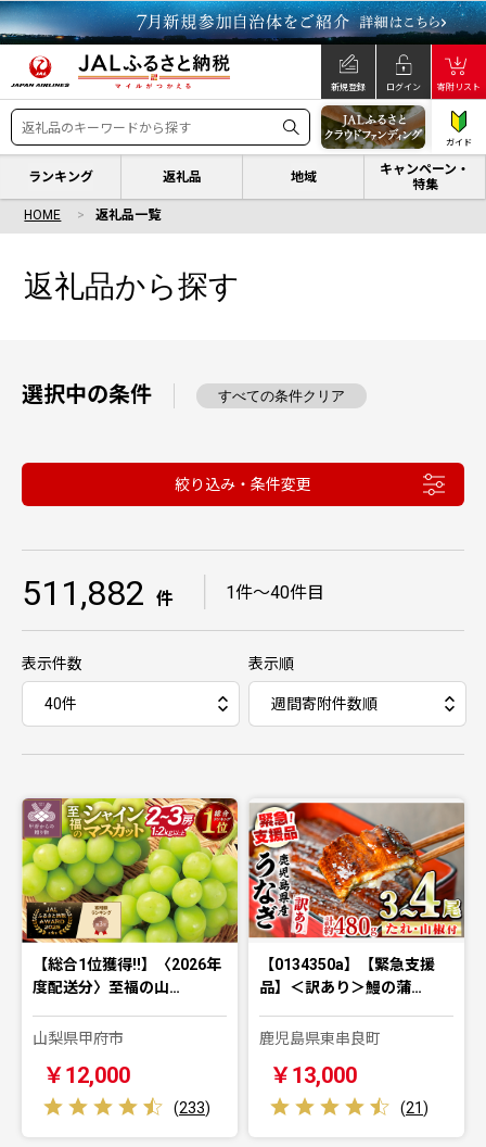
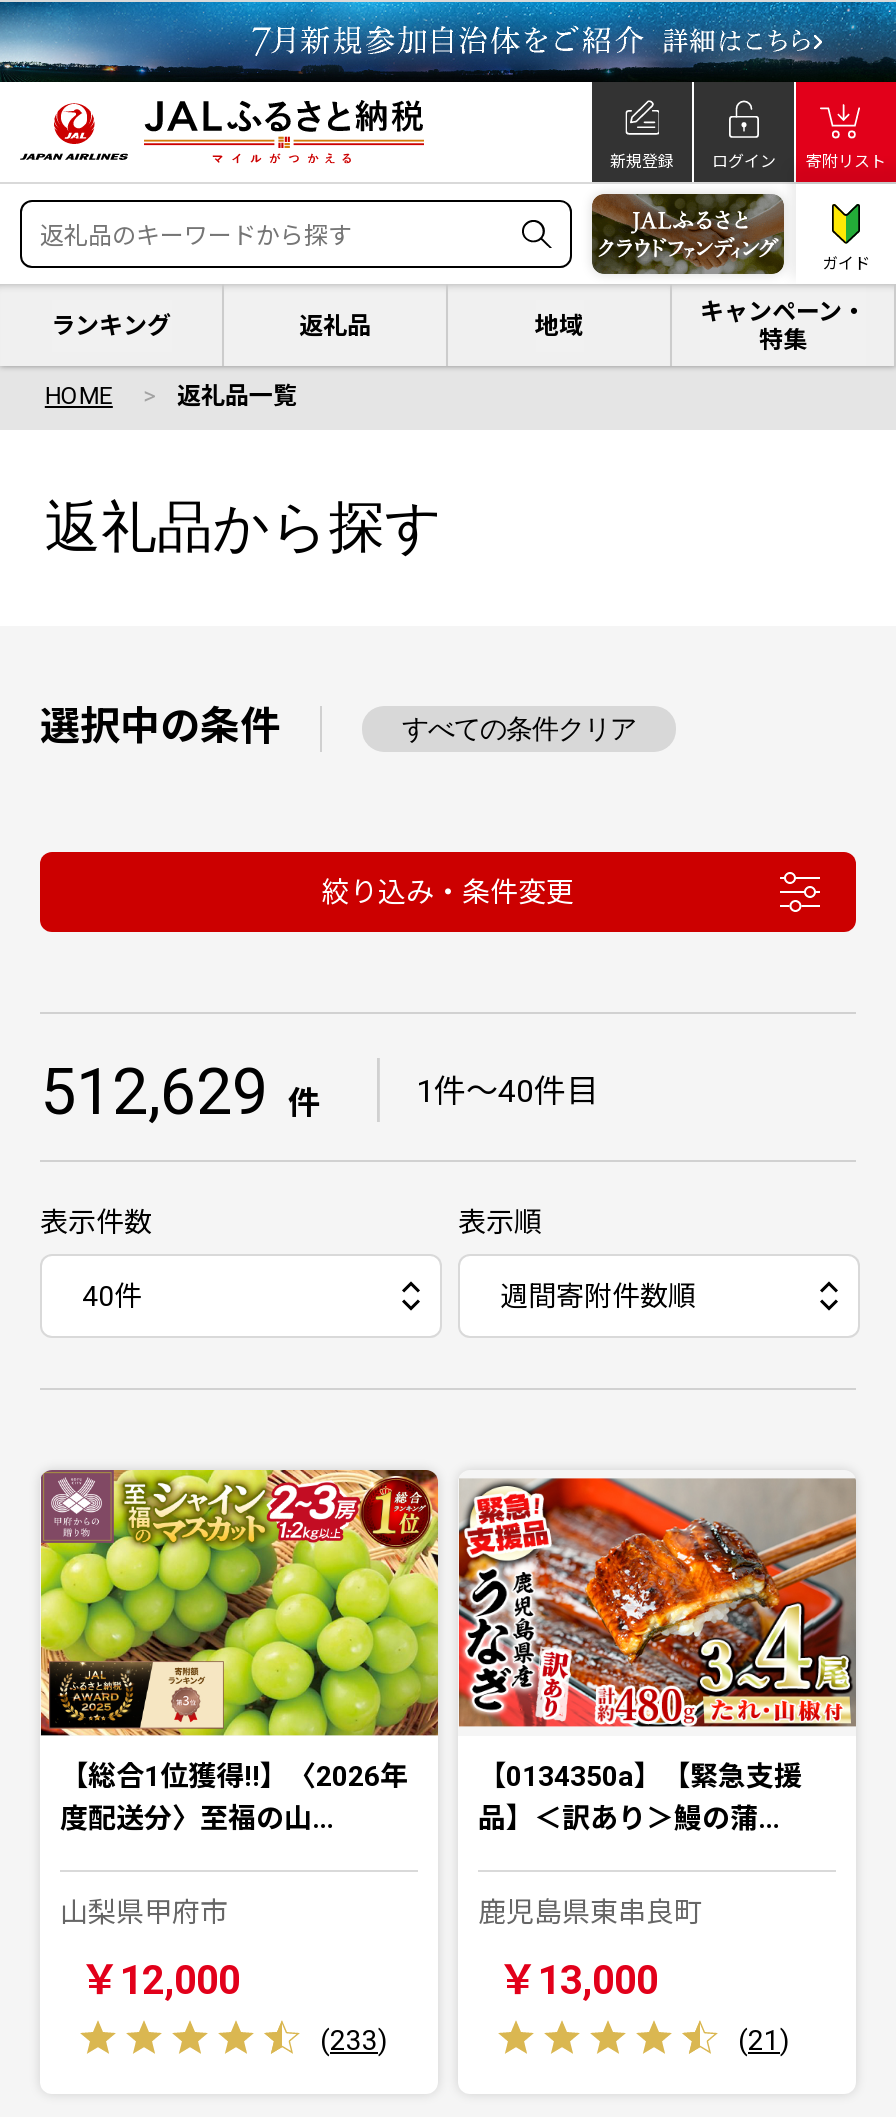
[22,572,324,614] 511,882 件 ｜ 1件〜40件目 -> [40,1054,598,1130] 512,629 件 ｜ 1件〜40件目

